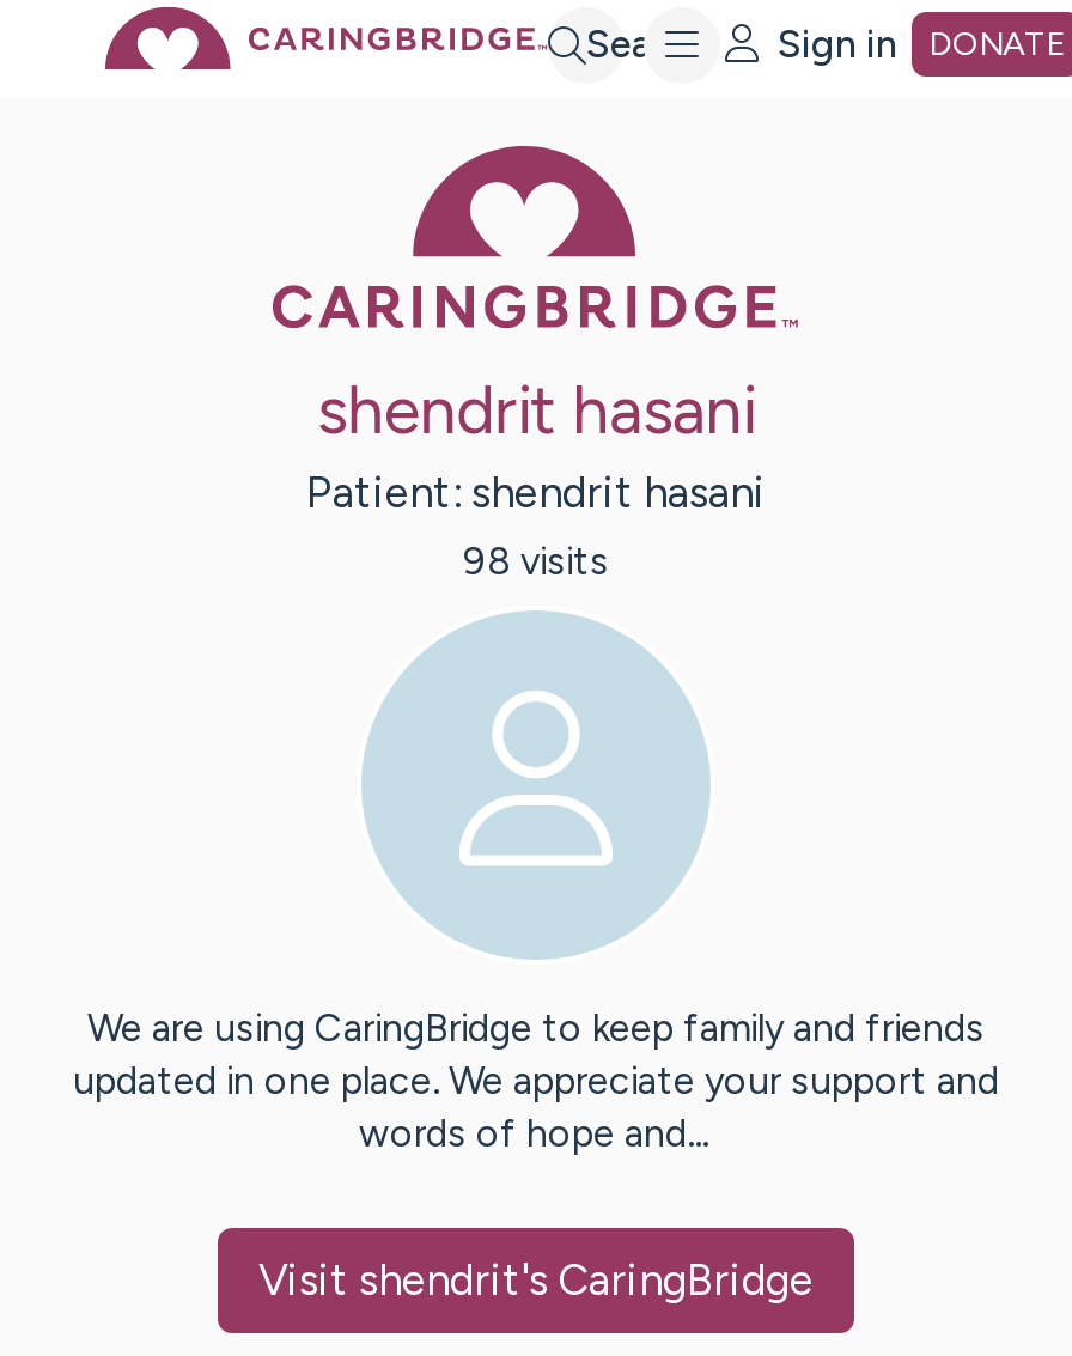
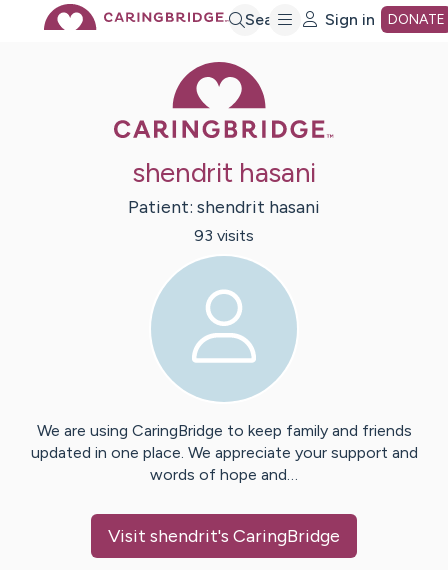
[463,539,609,585] 98 visits -> [194,226,254,245] 93 visits

